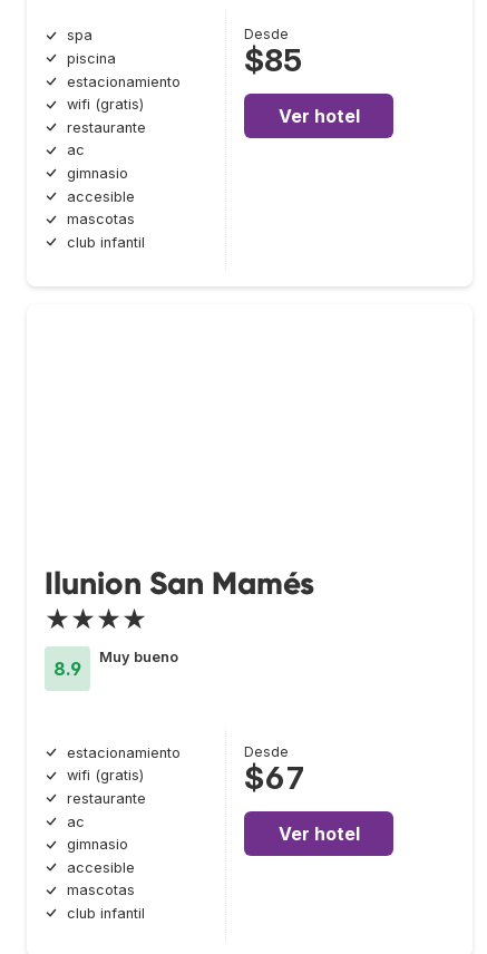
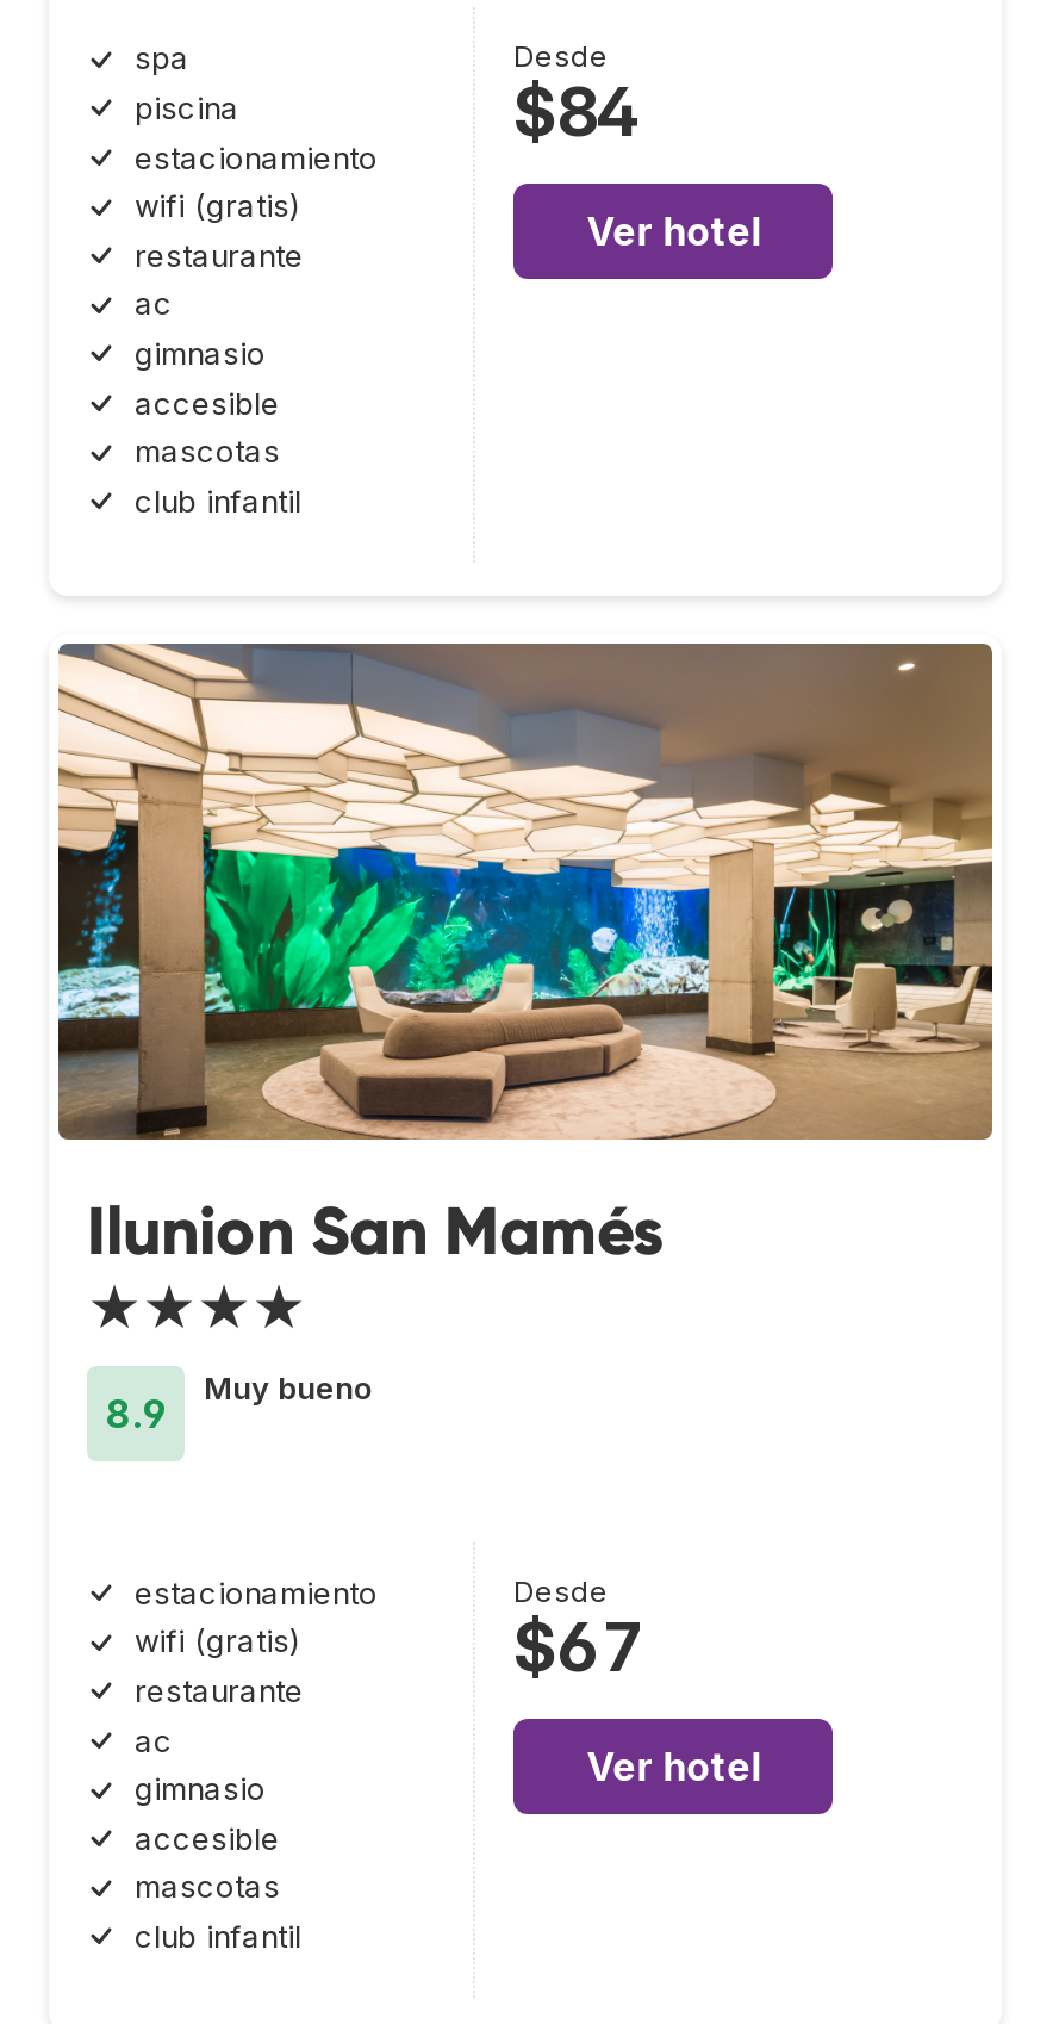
[244,42,303,80] $85 -> [513,73,640,154] $84
none -> [56,641,995,1142] [image]

